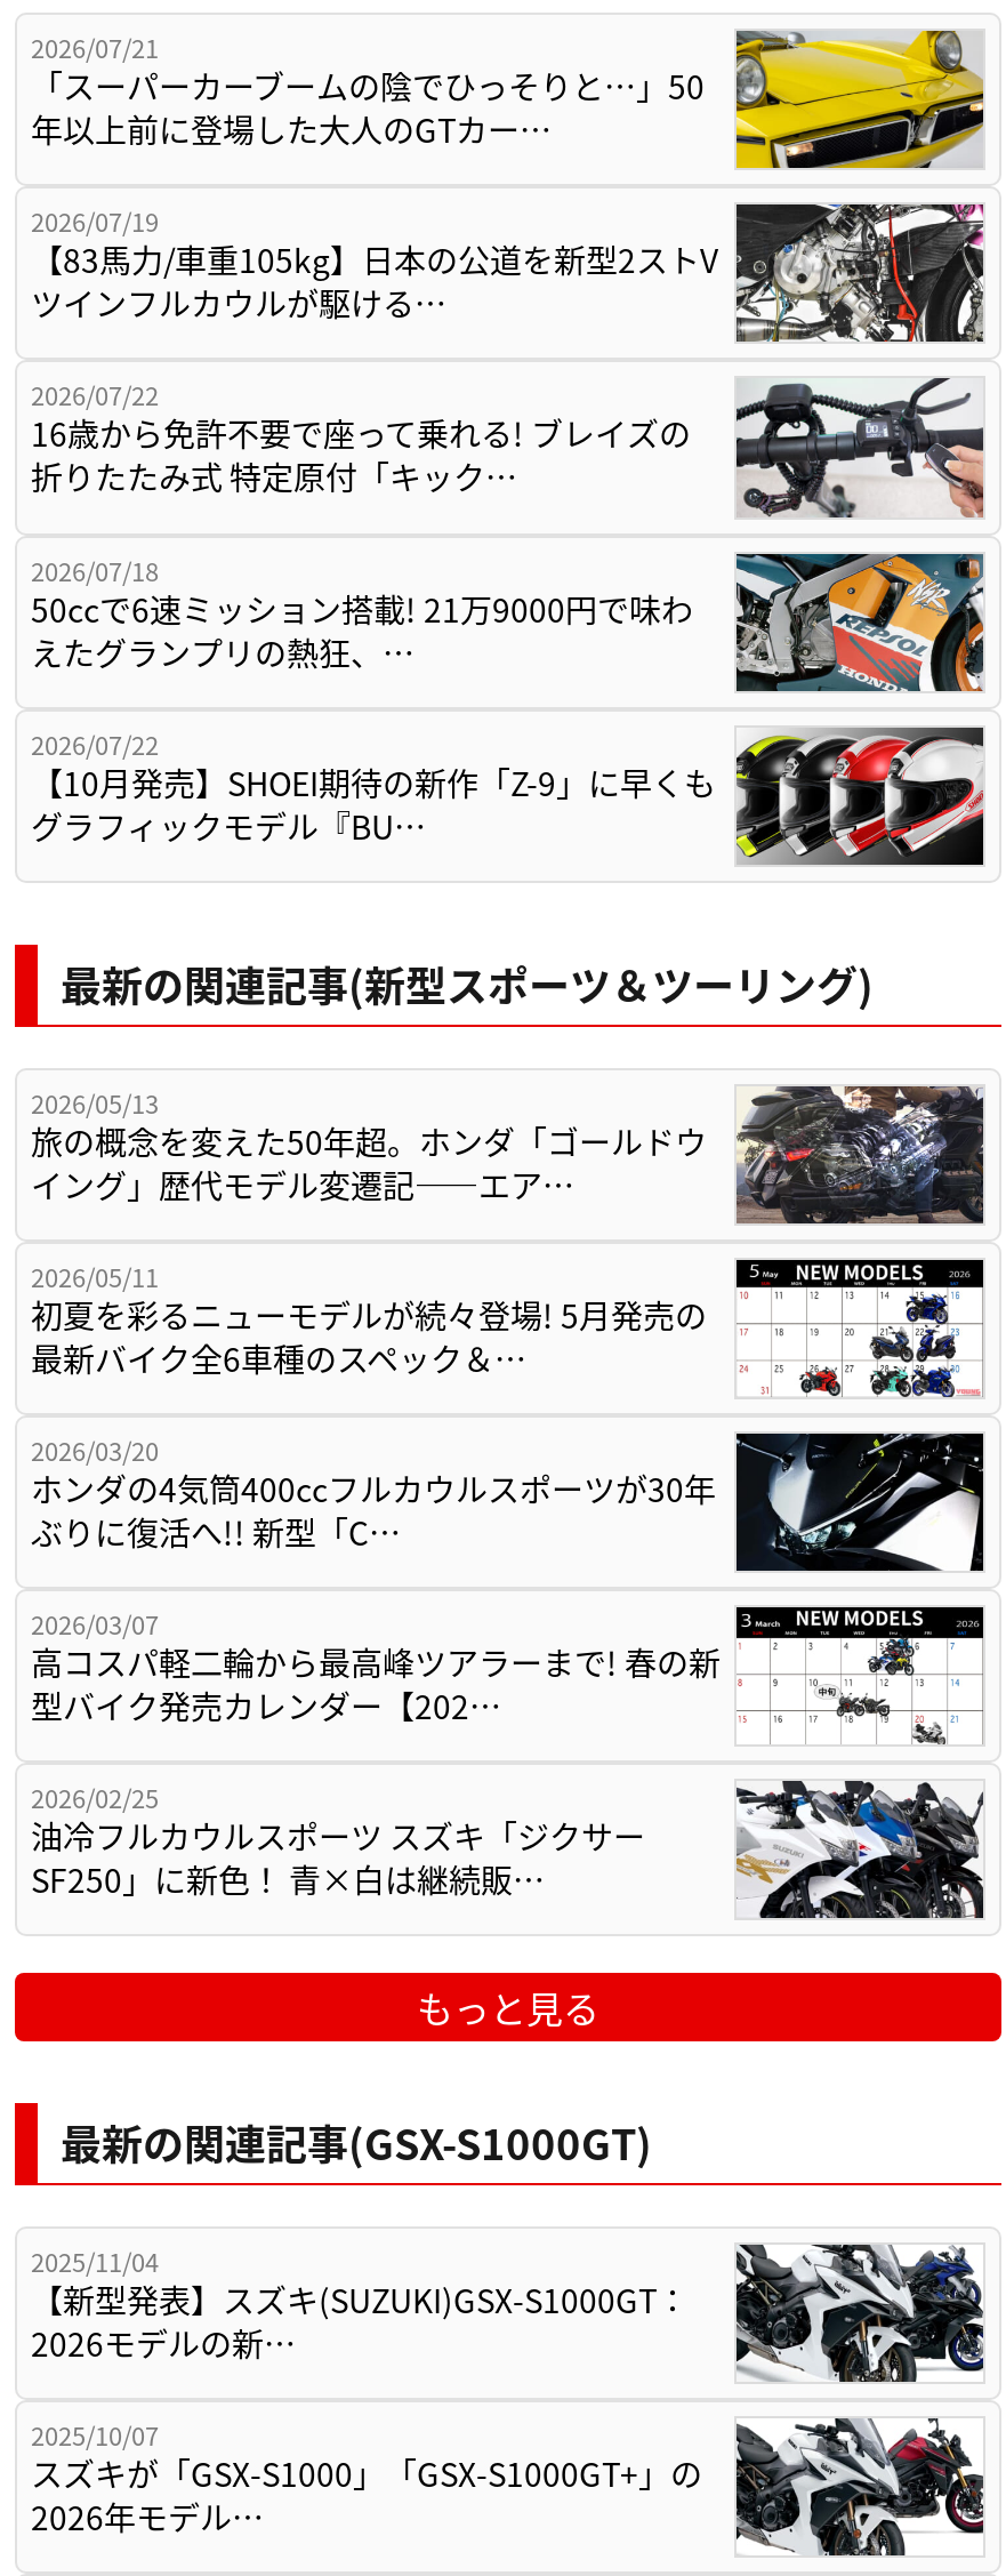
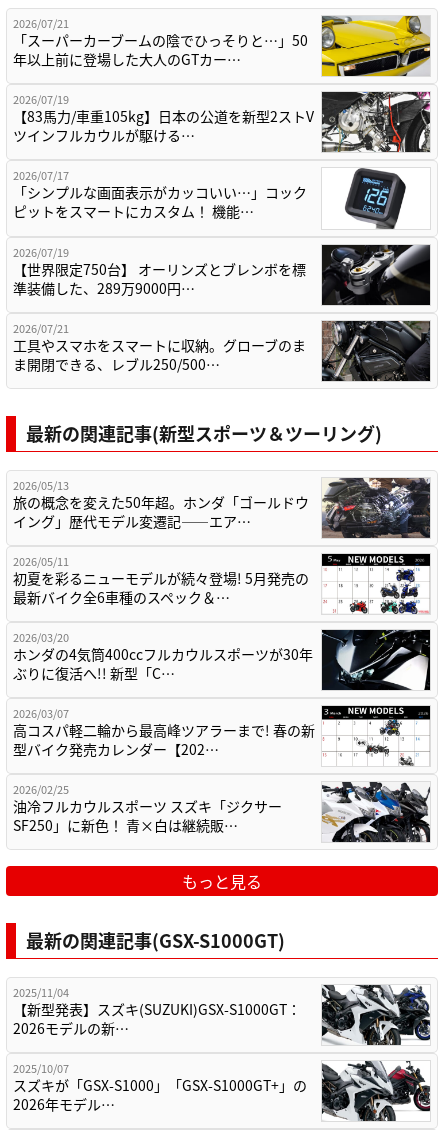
[31,376,985,520] [image] | 2026/07/22 | 16歳から免許不要で座って乗れる! ブレイズの | 折りたたみ式 特定原付「キック… -> [13,167,430,230] [image] | 2026/07/17 | 「シンプルな画面表示がカッコいい…」コック | ピットをスマートにカスタム！ 機能…
[31,551,985,693] [image] | 2026/07/18 | 50ccで6速ミッション搭載! 21万9000円で味わ | えたグランプリの熱狂、… -> [13,244,431,306] [image] | 2026/07/19 | 【世界限定750台】 オーリンズとブレンボを標 | 準装備した、289万9000円…
[31,725,985,865] [image] | 2026/07/22 | 【10月発売】SHOEI期待の新作「Z-9」に早くも | グラフィックモデル『BU… -> [13,320,431,382] [image] | 2026/07/21 | 工具やスマホをスマートに収納。グローブのま | ま開閉できる、レブル250/500…

